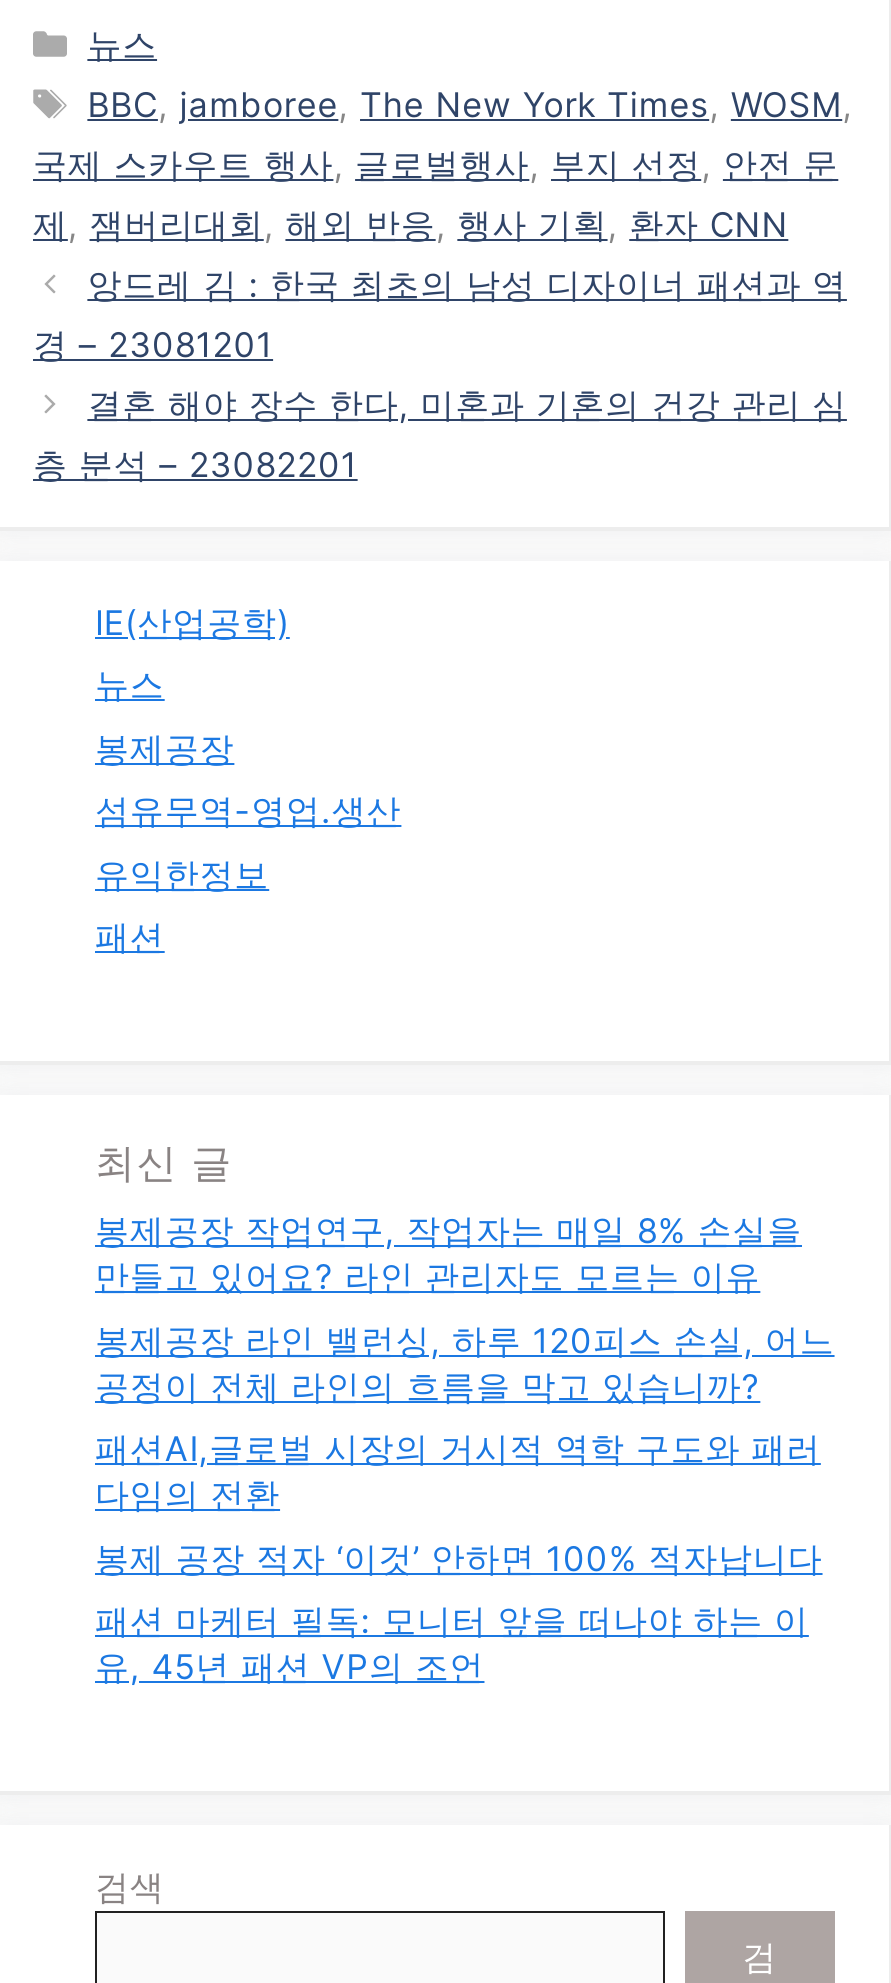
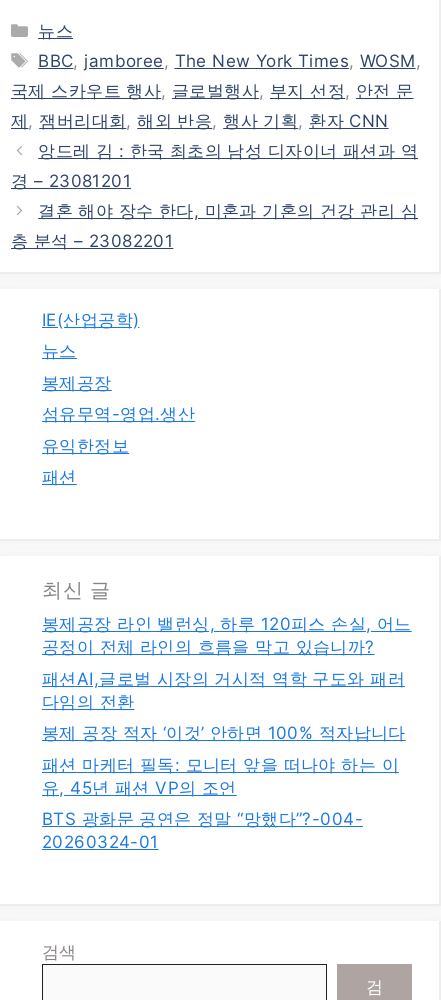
[95,1211,802,1297] 봉제공장 작업연구, 작업자는 매일 8% 손실을 | 만들고 있어요? 라인 관리자도 모르는 이유 -> none
moved [95,1320,835,1687] -> [42,614,412,798]: 봉제공장 라인 밸런싱, 하루 120피스 손실, 어느 | 공정이 전체 라인의 흐름을 막고 있습니까? | 패션AI,글로벌 시장의 거시적 역학 구도와 패러 | 다임의 전환 | 봉제 공장 적자 ‘이것’ 안하면 100% 적자납니다 | 패션 마케터 필독: 모니터 앞을 떠나야 하는 이 | 유, 45년 패션 VP의 조언
none -> [42,809,363,852] BTS 광화문 공연은 정말 “망했다”?-004- | 20260324-01

